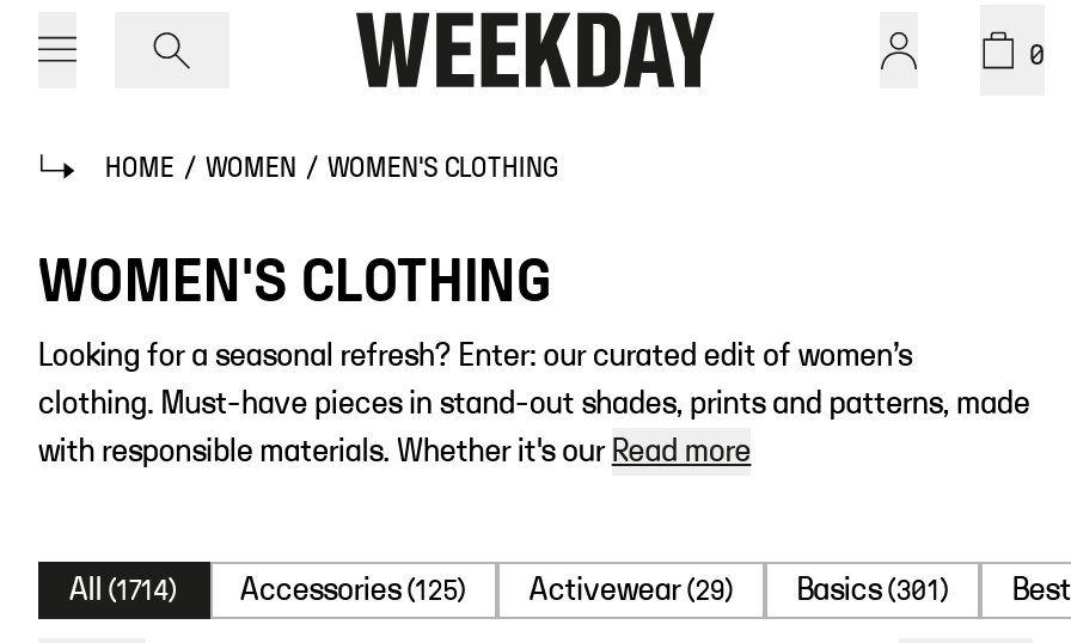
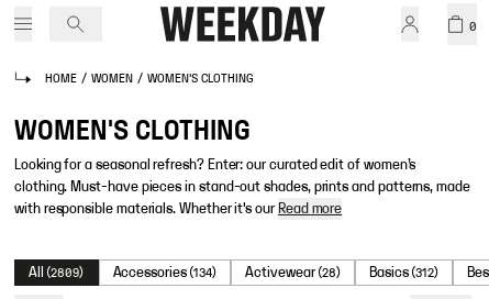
[69,574,178,607] All (1714) -> [29,265,84,280] All (2809)
[240,574,467,607] Accessories (125) -> [113,265,217,280] Accessories (134)
[529,574,734,607] Activewear (29) -> [245,265,341,280] Activewear (28)
[797,574,950,607] Basics (301) -> [369,265,439,280] Basics (312)

